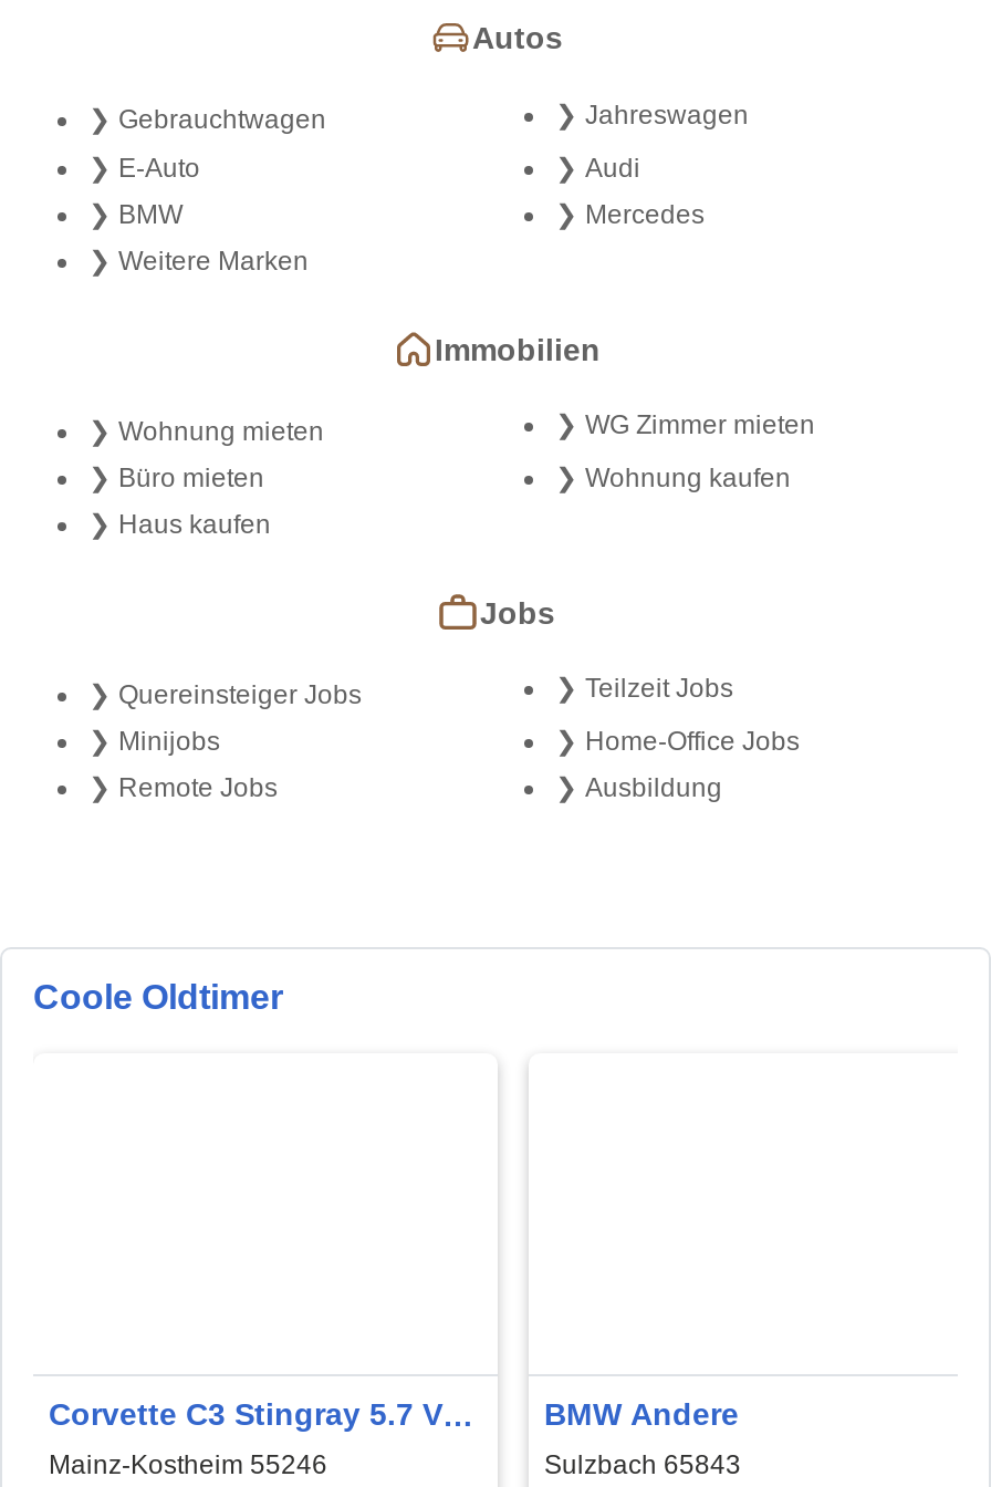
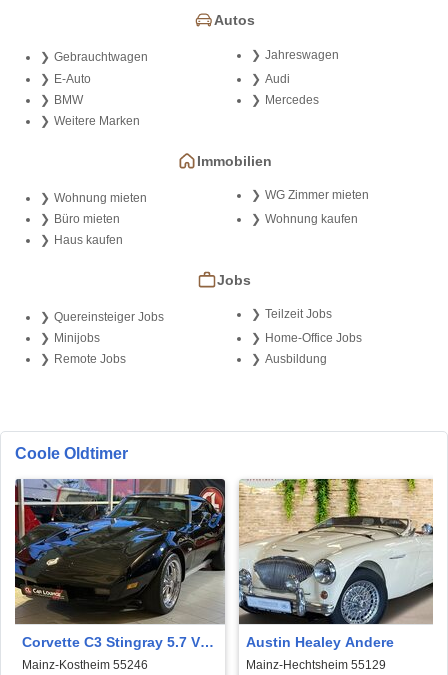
none -> [14,478,226,625] [image]
none -> [238,478,434,625] [image]
[544,1397,739,1433] BMW Andere -> [246,634,394,650] Austin Healey Andere
[544,1449,741,1480] Sulzbach 65843 -> [246,658,386,672] Mainz-Hechtsheim 55129

